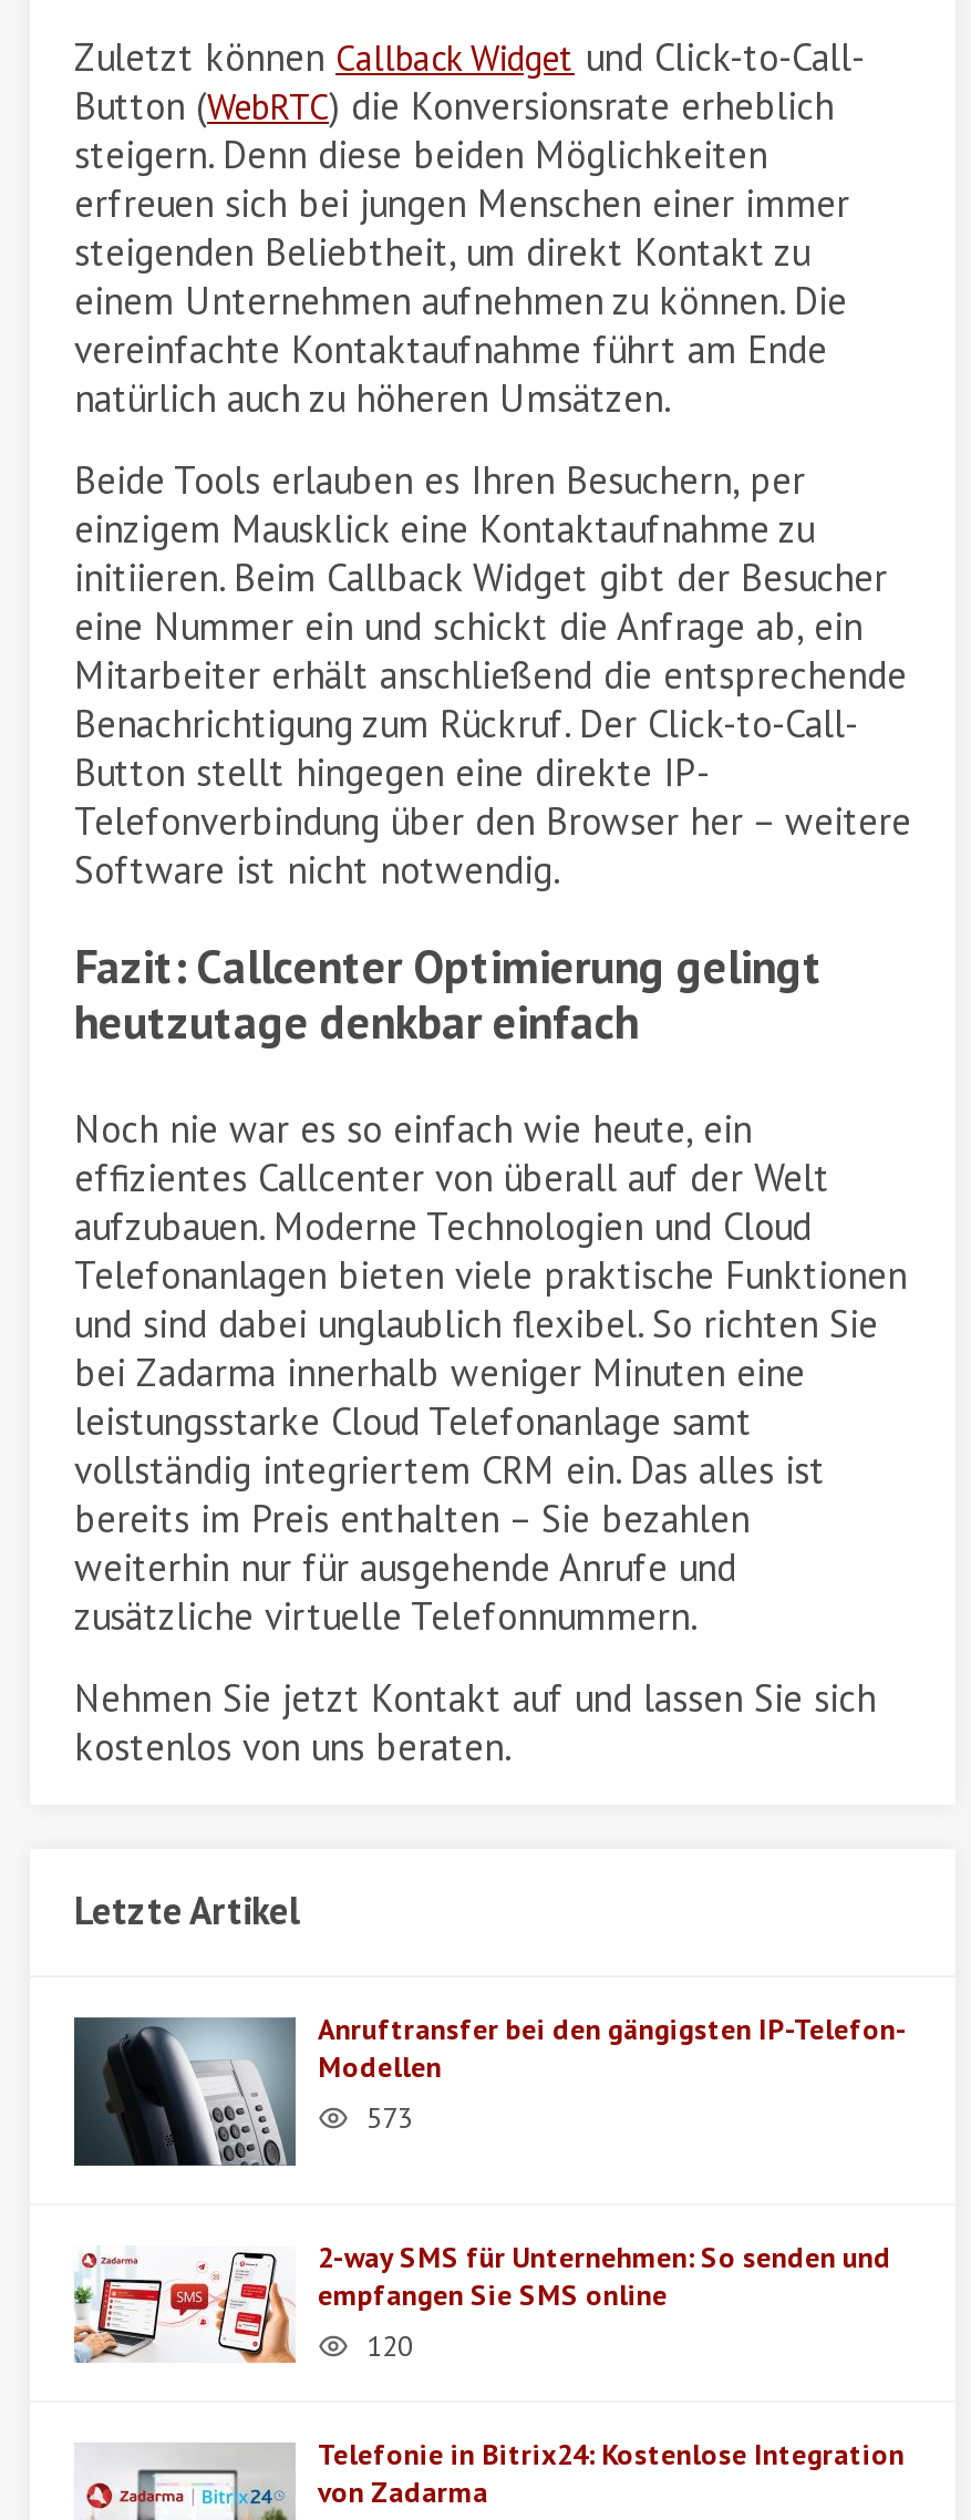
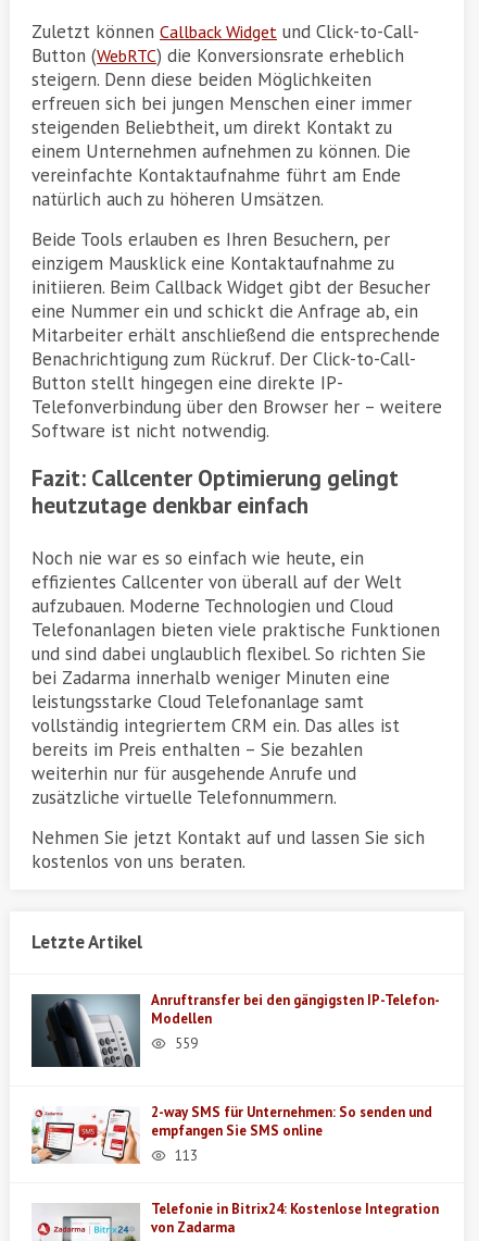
[366,2098,413,2136] 573 -> [175,1034,198,1052] 559
[366,2326,413,2364] 120 -> [175,1146,198,1164] 113

